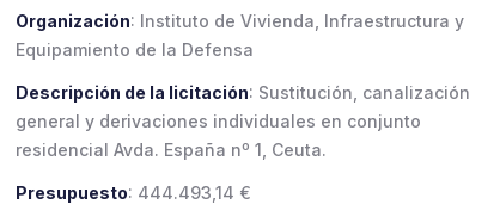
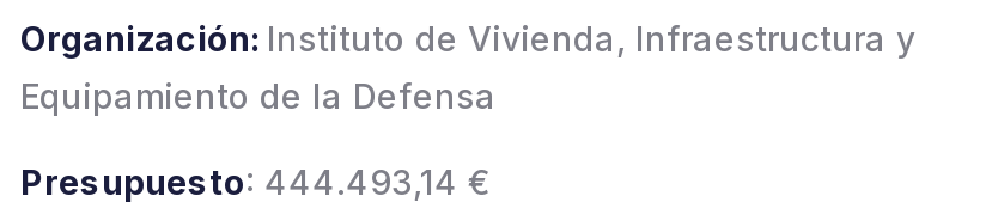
[16,82,470,160] Descripción de la licitación: Sustitución, canalización | general y derivaciones individuales en conjunto | residencial Avda. España nº 1, Ceuta. -> none

